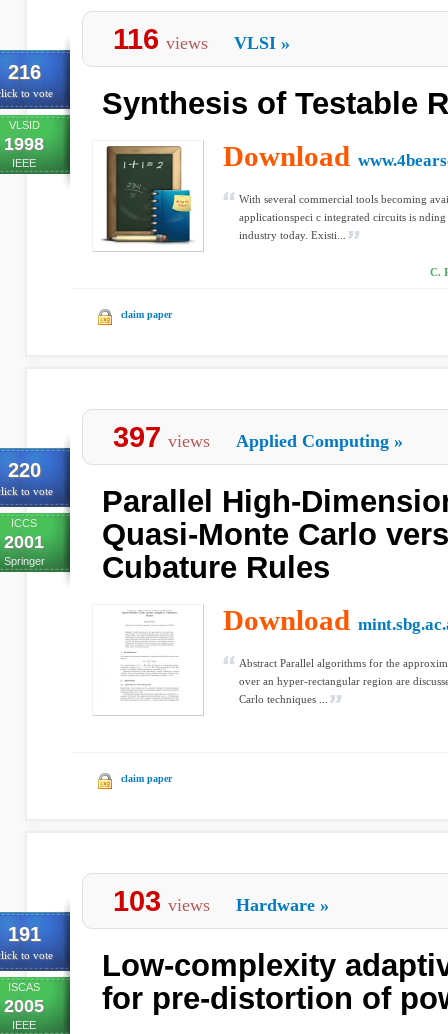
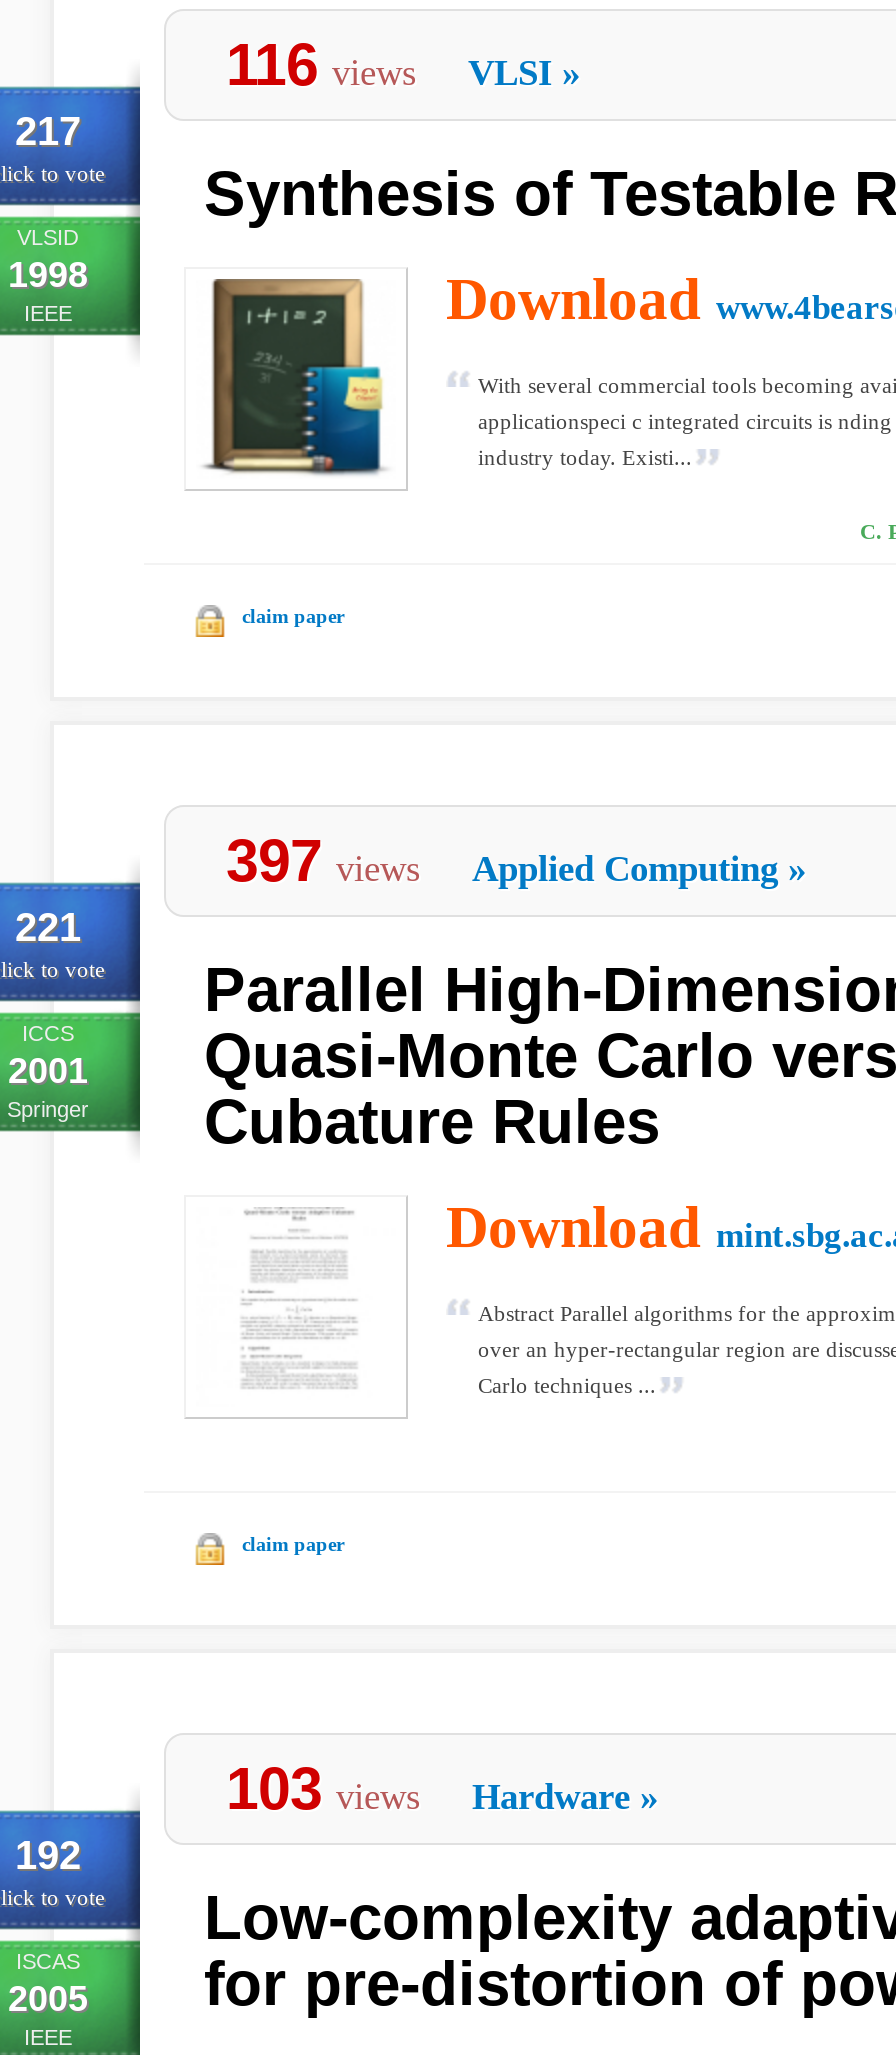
[7,61,40,83] 216 -> [15,109,81,153] 217
[7,459,40,481] 220 -> [15,905,81,949] 221
[7,923,40,945] 191 -> [15,1833,81,1877] 192

